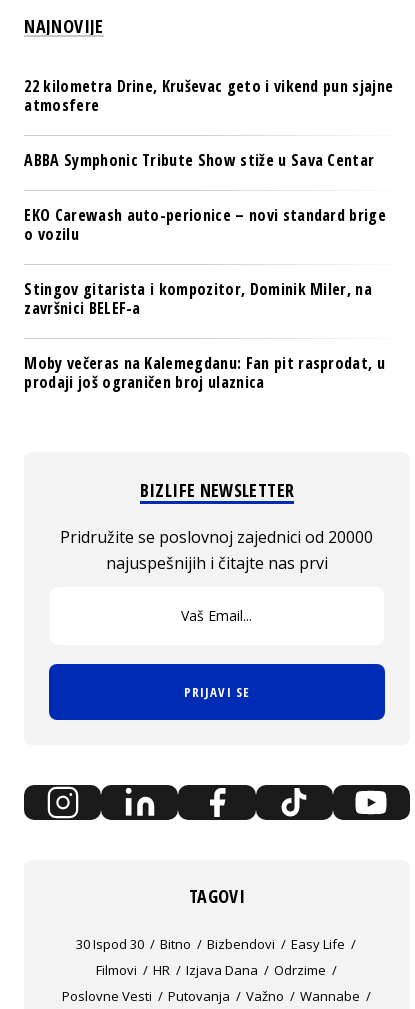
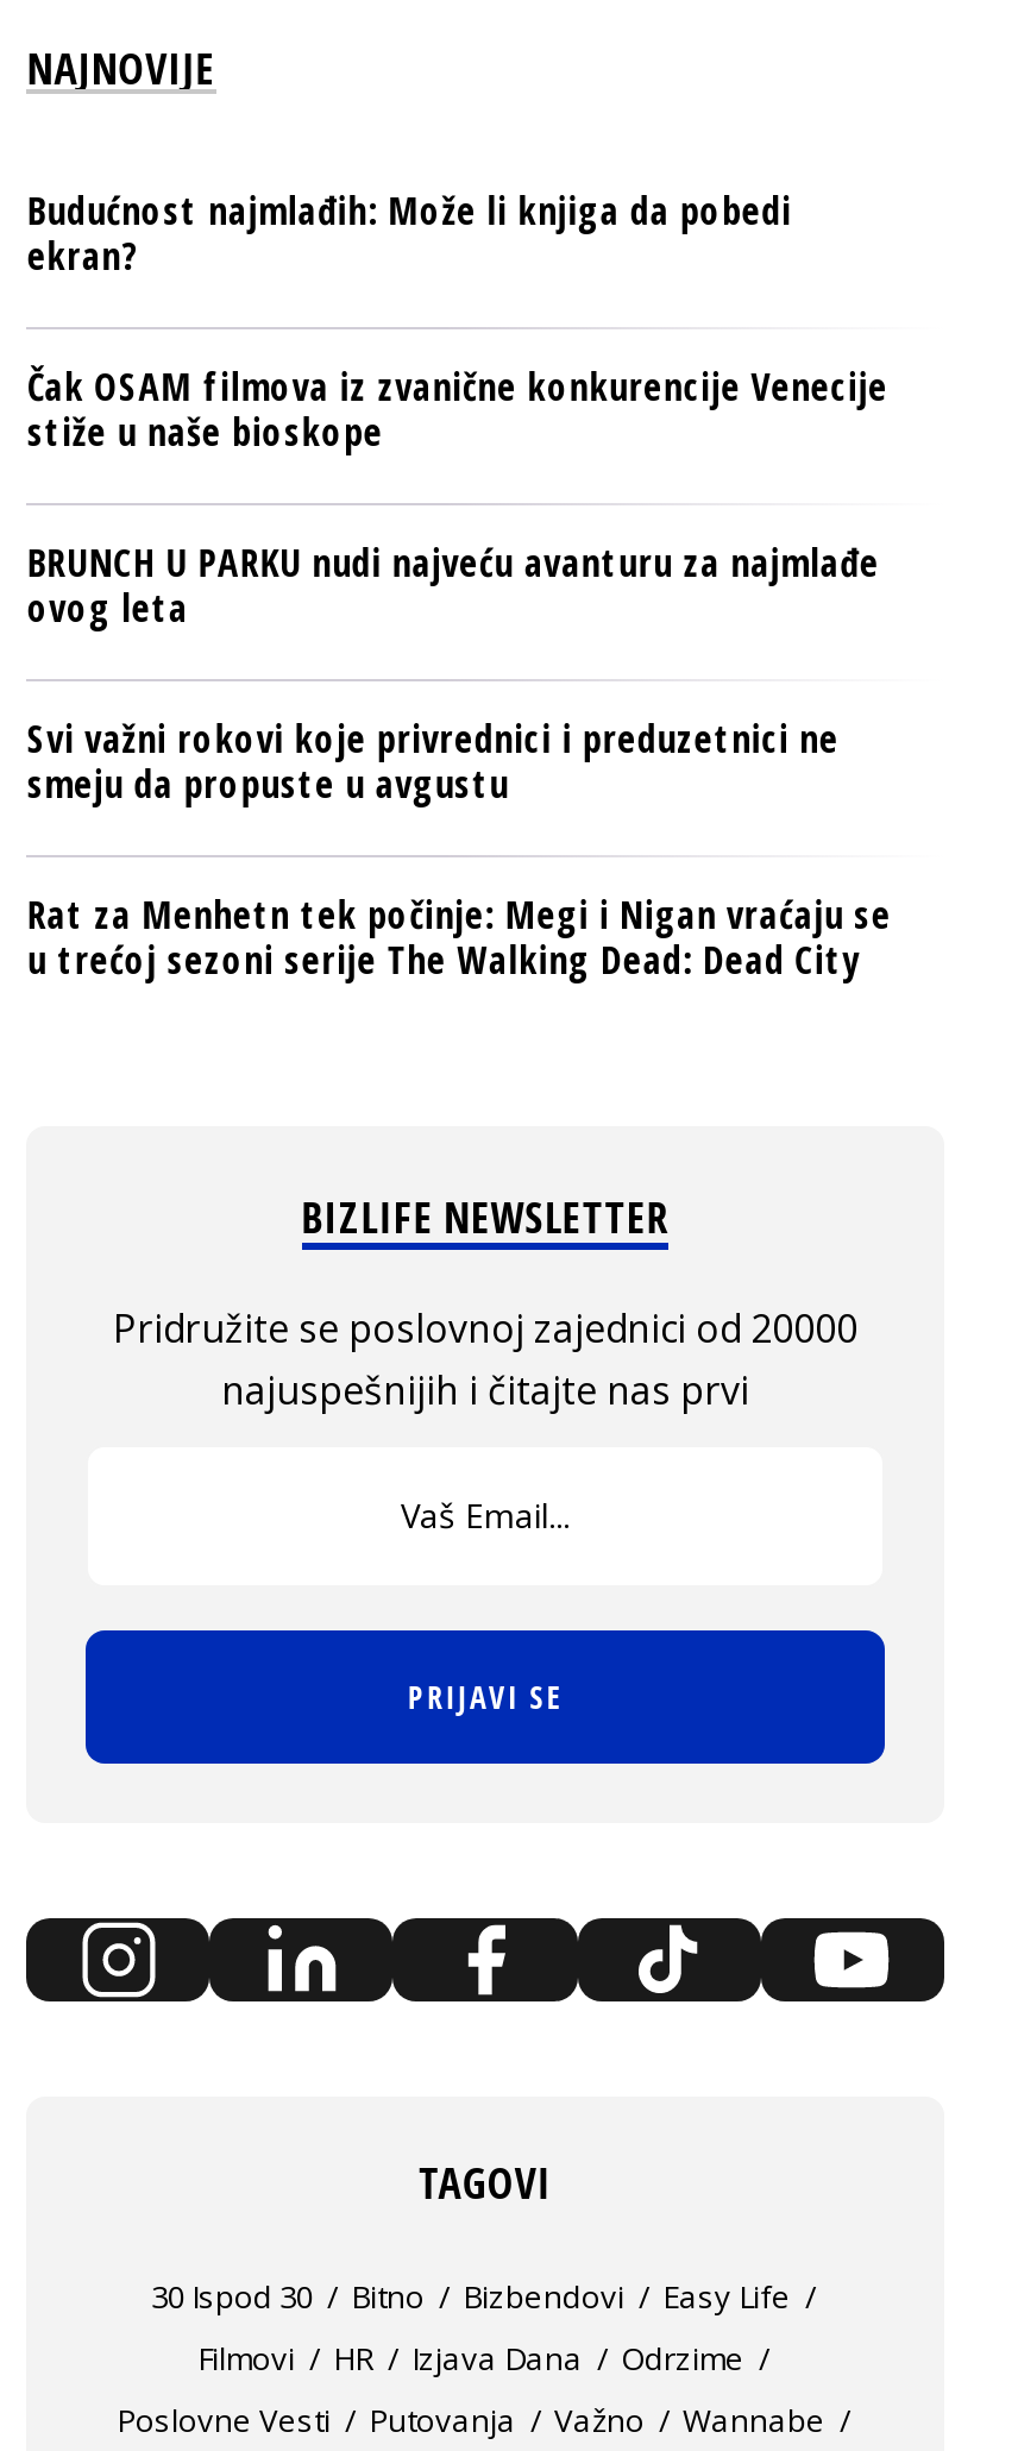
[24,75,393,116] 22 kilometra Drine, Kruševac geto i vikend pun sjajne | atmosfere -> [27,184,792,282] Budućnost najmlađih: Može li knjiga da pobedi | ekran?
[24,149,374,171] ABBA Symphonic Tribute Show stiže u Sava Centar -> [27,360,888,458] Čak OSAM filmova iz zvanične konkurencije Venecije | stiže u naše bioskope
[24,204,386,245] EKO Carewash auto-perionice – novi standard brige | o vozilu -> [27,536,879,634] BRUNCH U PARKU nudi najveću avanturu za najmlađe | ovog leta
[24,278,372,319] Stingov gitarista i kompozitor, Dominik Miler, na | završnici BELEF-a -> [27,712,839,810] Svi važni rokovi koje privrednici i preduzetnici ne | smeju da propuste u avgustu
[24,352,385,393] Moby večeras na Kalemegdanu: Fan pit rasprodat, u | prodaji još ograničen broj ulaznica -> [27,888,891,986] Rat za Menhetn tek počinje: Megi i Nigan vraćaju se | u trećoj sezoni serije The Walking Dead: Dead City

